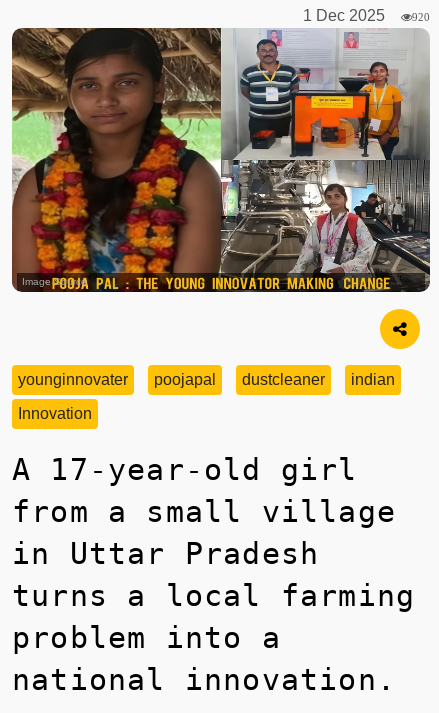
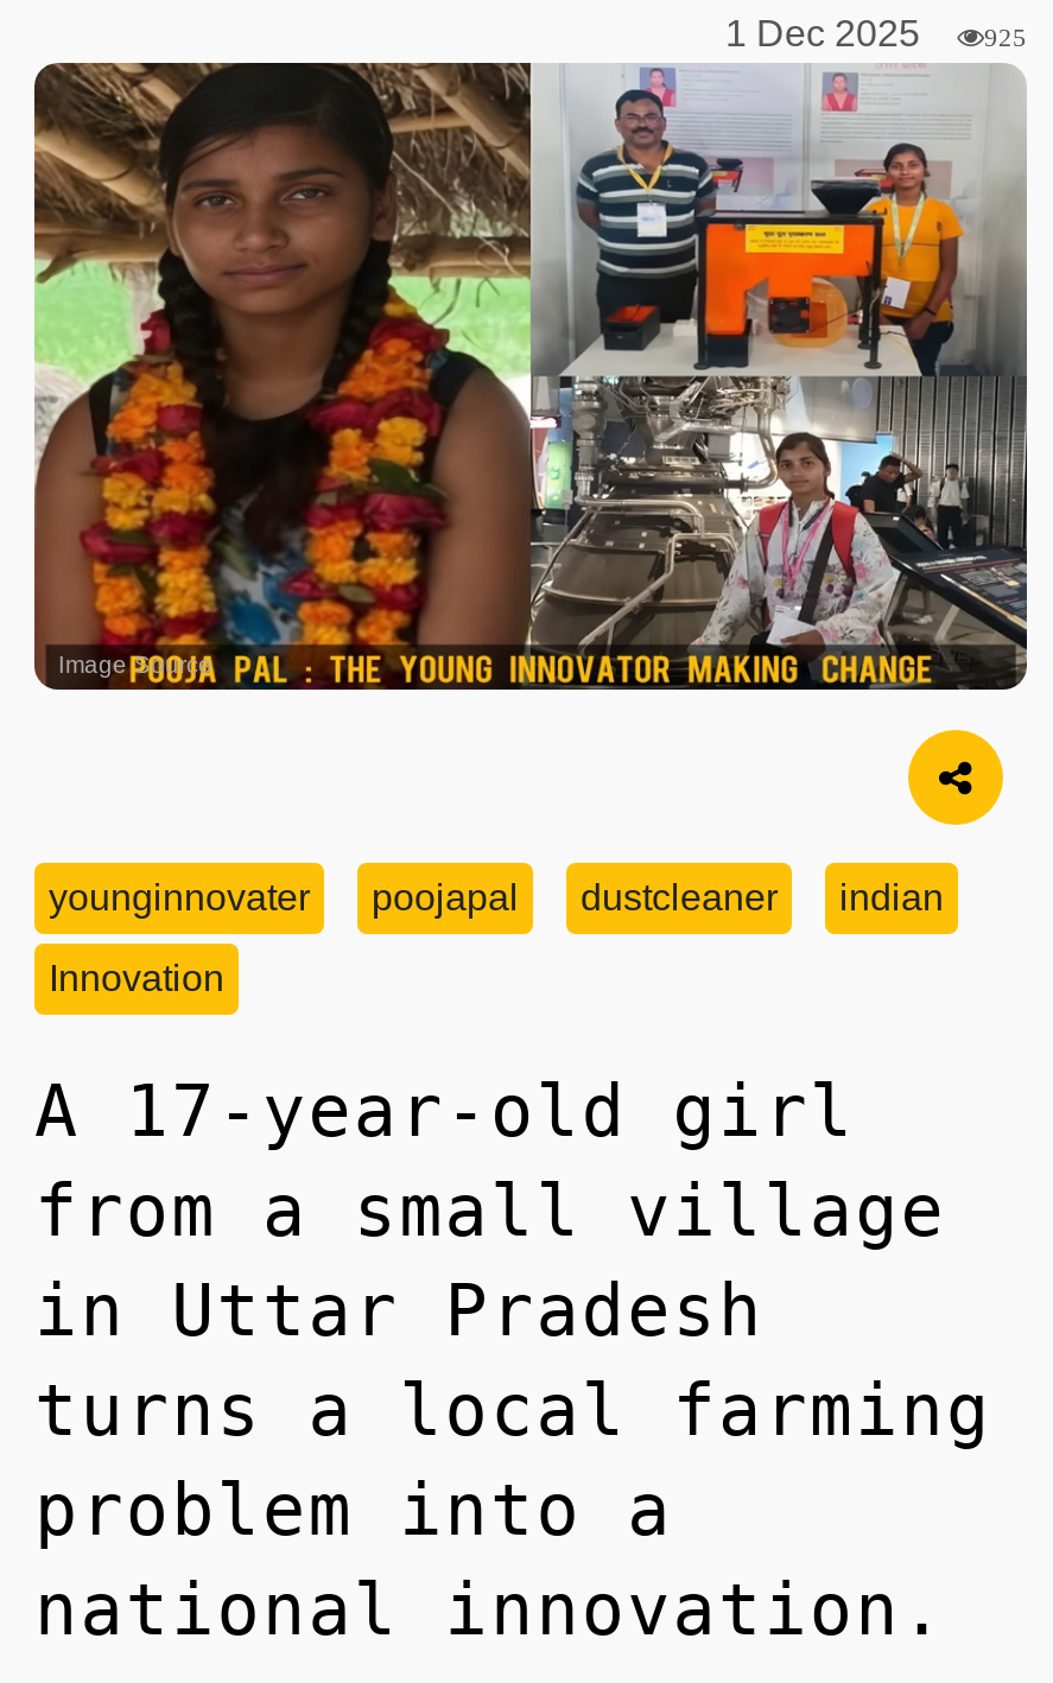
[303,7,430,24] 1 Dec 2025 920 -> [725,13,1027,53] 1 Dec 2025 925

